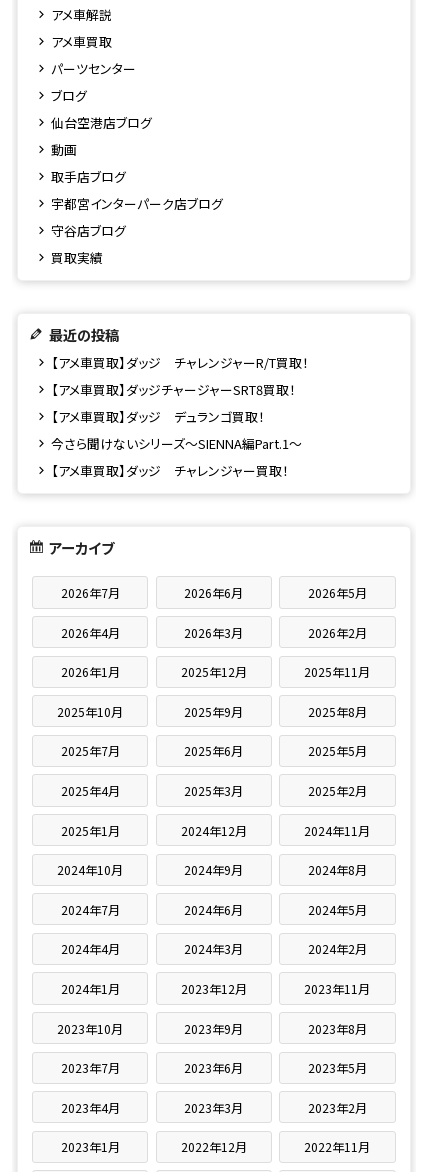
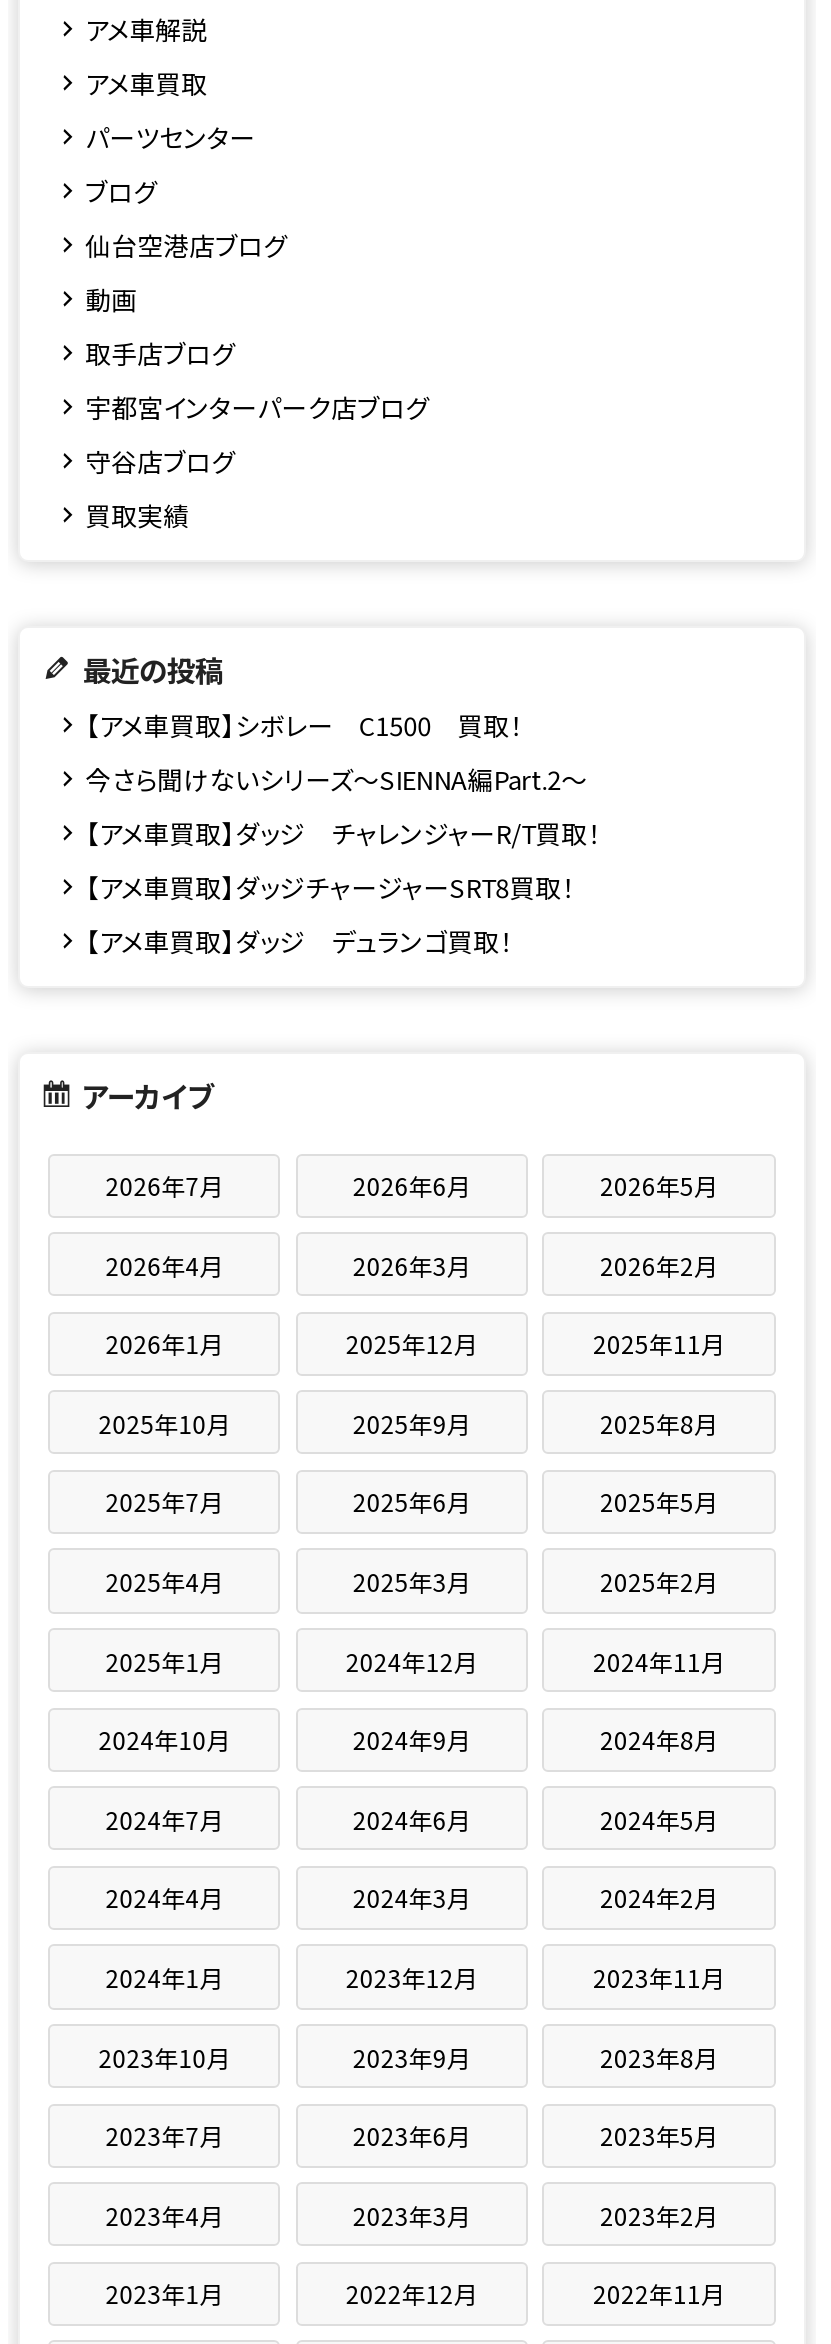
none -> [85,706,587,798] 【アメ車買取】シボレー C1500 買取！ | 今さら聞けないシリーズ～SIENNA編Part.2～
moved [51,353,309,426] -> [85,814,601,960]: 【アメ車買取】ダッジ チャレンジャーR/T買取！ | 【アメ車買取】ダッジチャージャーSRT8買取！ | 【アメ車買取】ダッジ デュランゴ買取！
[51,434,302,480] 今さら聞けないシリーズ～SIENNA編Part.1～ | 【アメ車買取】ダッジ チャレンジャー買取！ -> none

